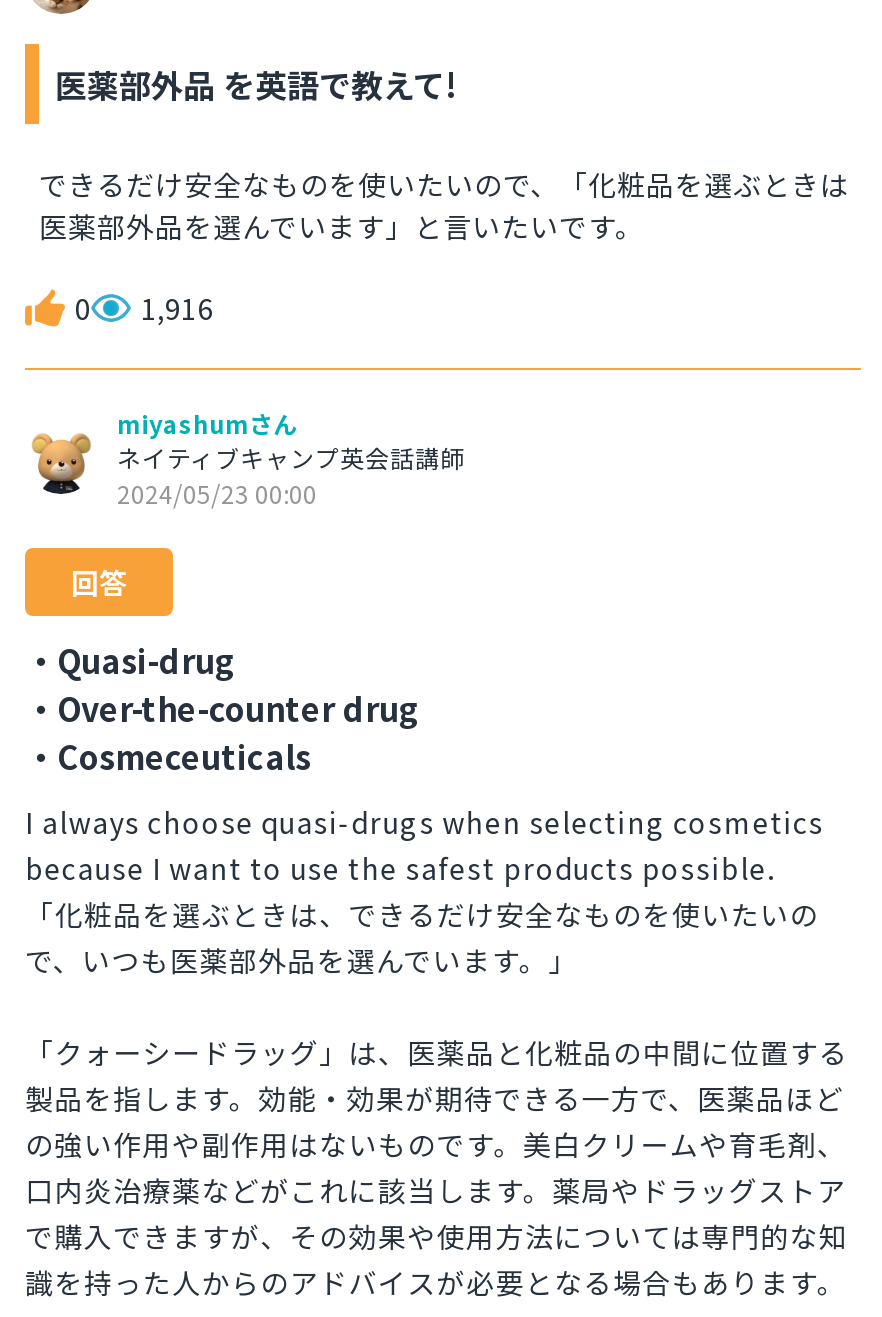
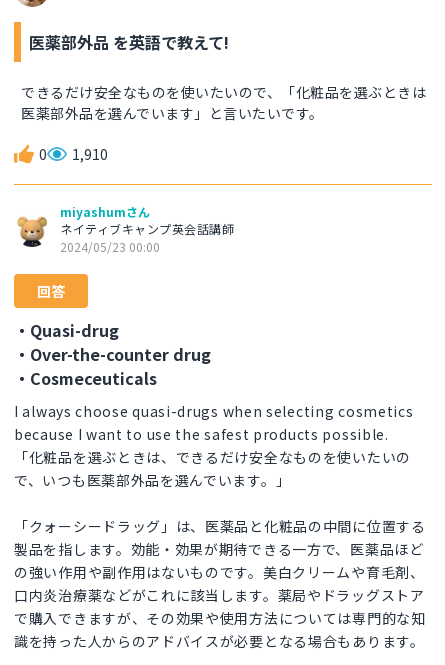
[75,289,213,329] 0 1,916 -> [39,144,108,164] 0 1,910

